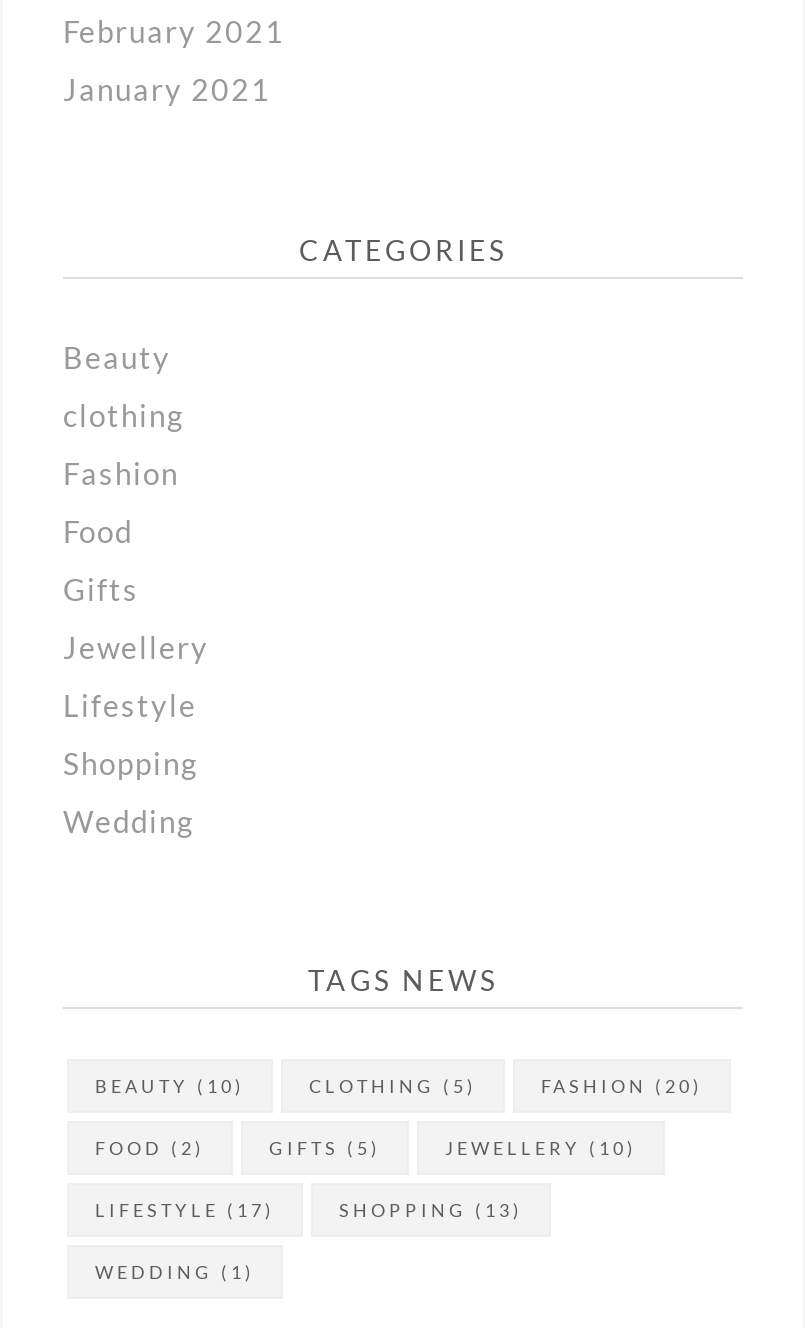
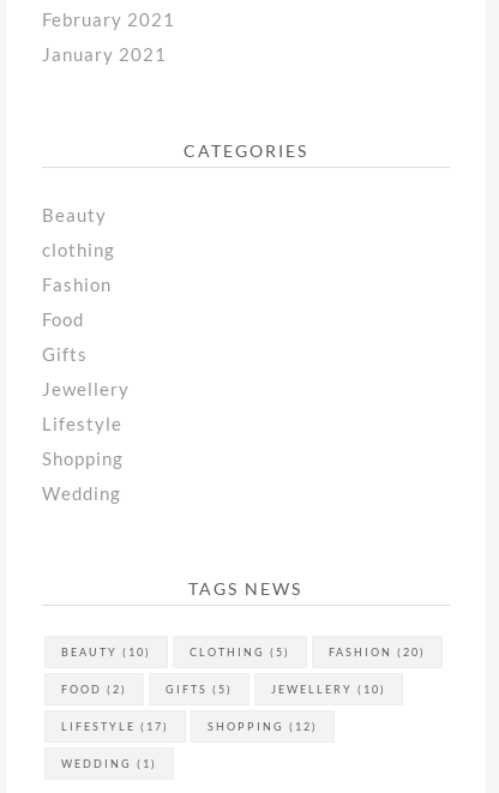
[339,1200,523,1222] SHOPPING (13) -> [208,720,318,733] SHOPPING (12)

